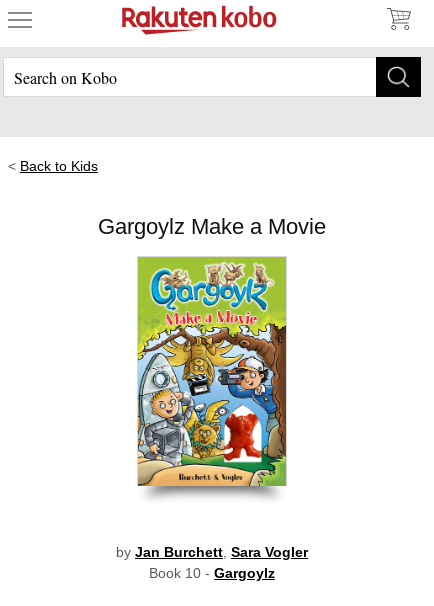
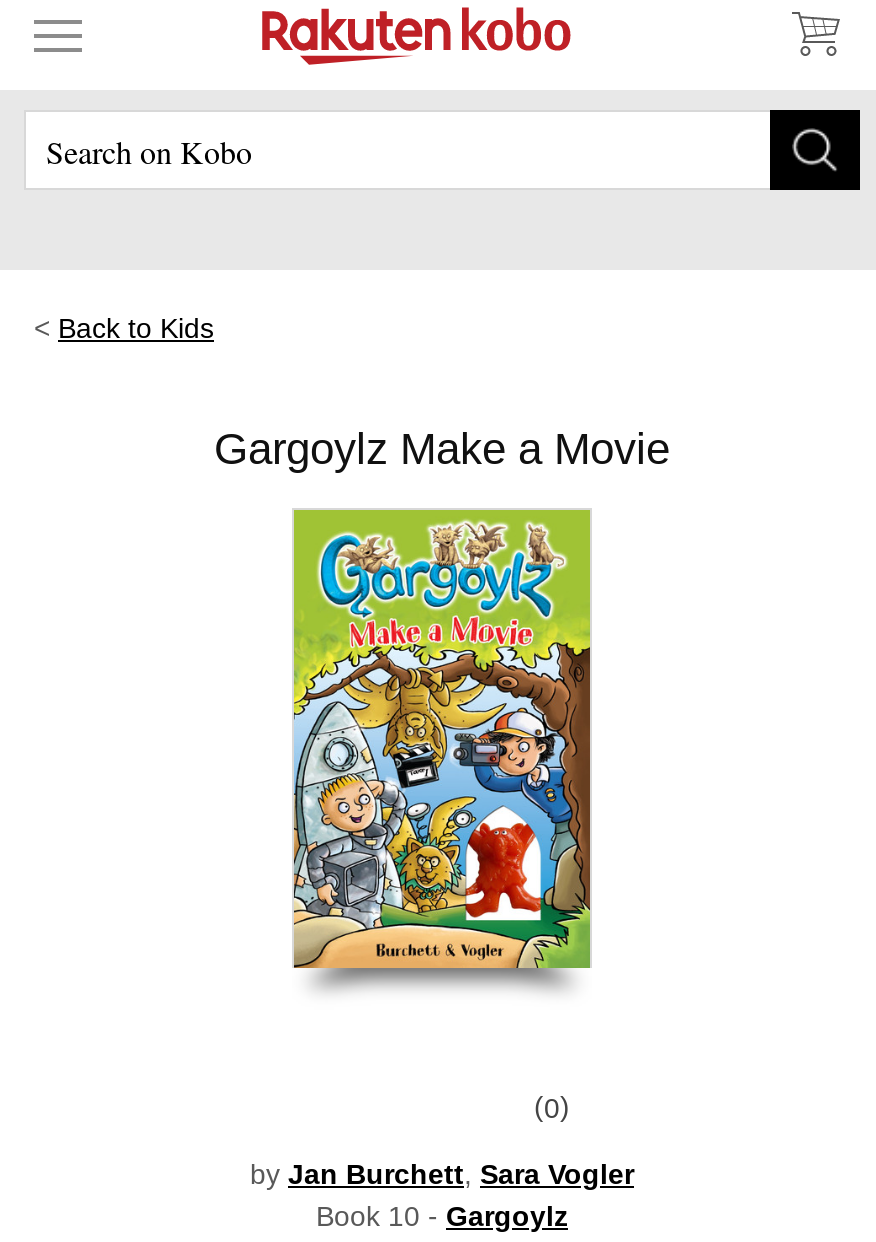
none -> [544,1092,560,1124] 0

